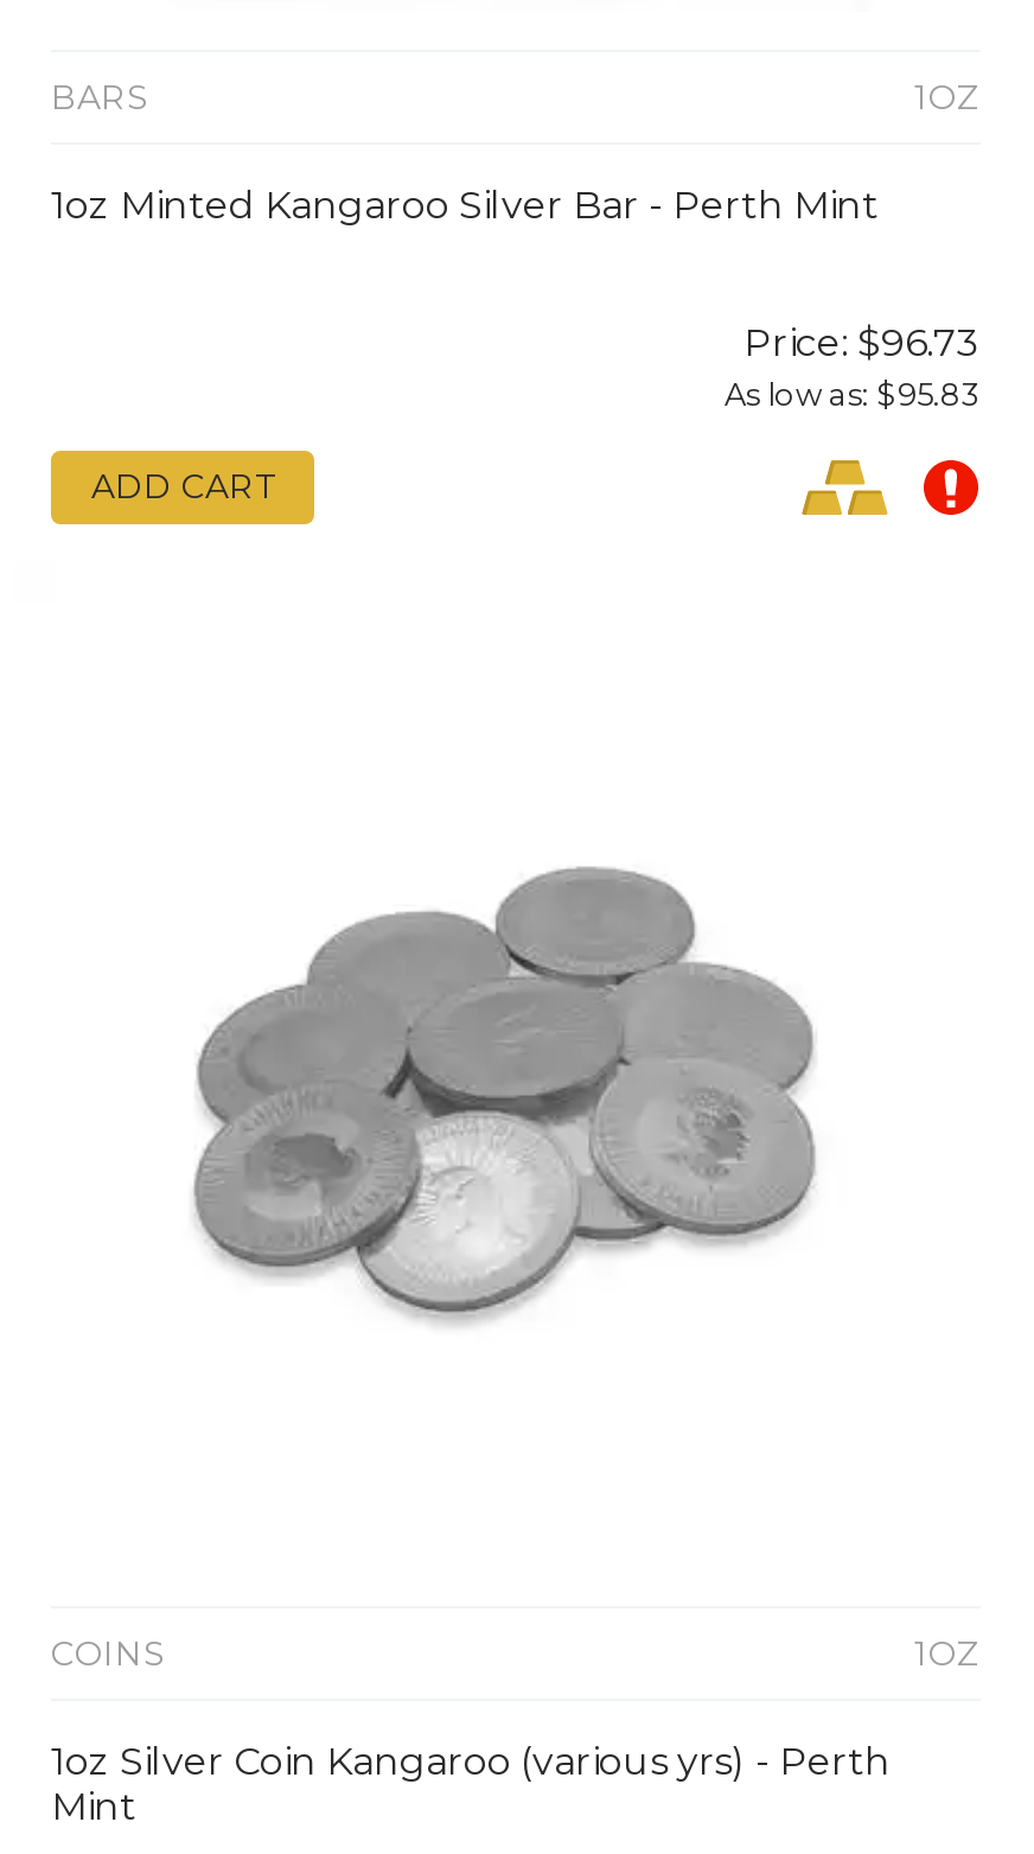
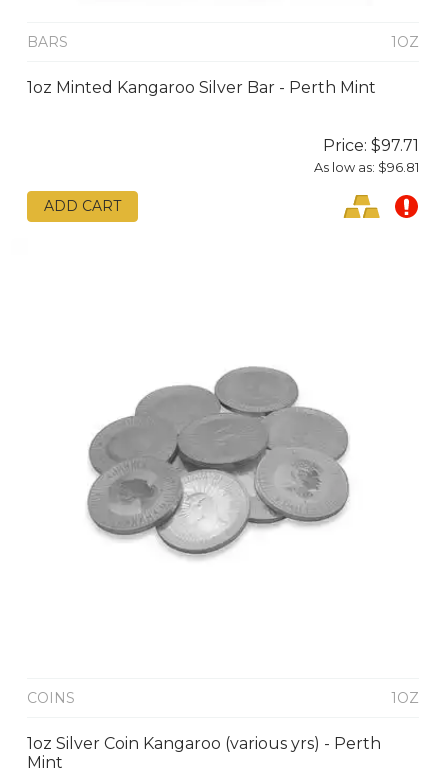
[743,321,981,366] Price: $96.73 -> [323,136,419,155] Price: $97.71
[725,378,981,414] As low as: $95.83 -> [314,160,419,175] As low as: $96.81

